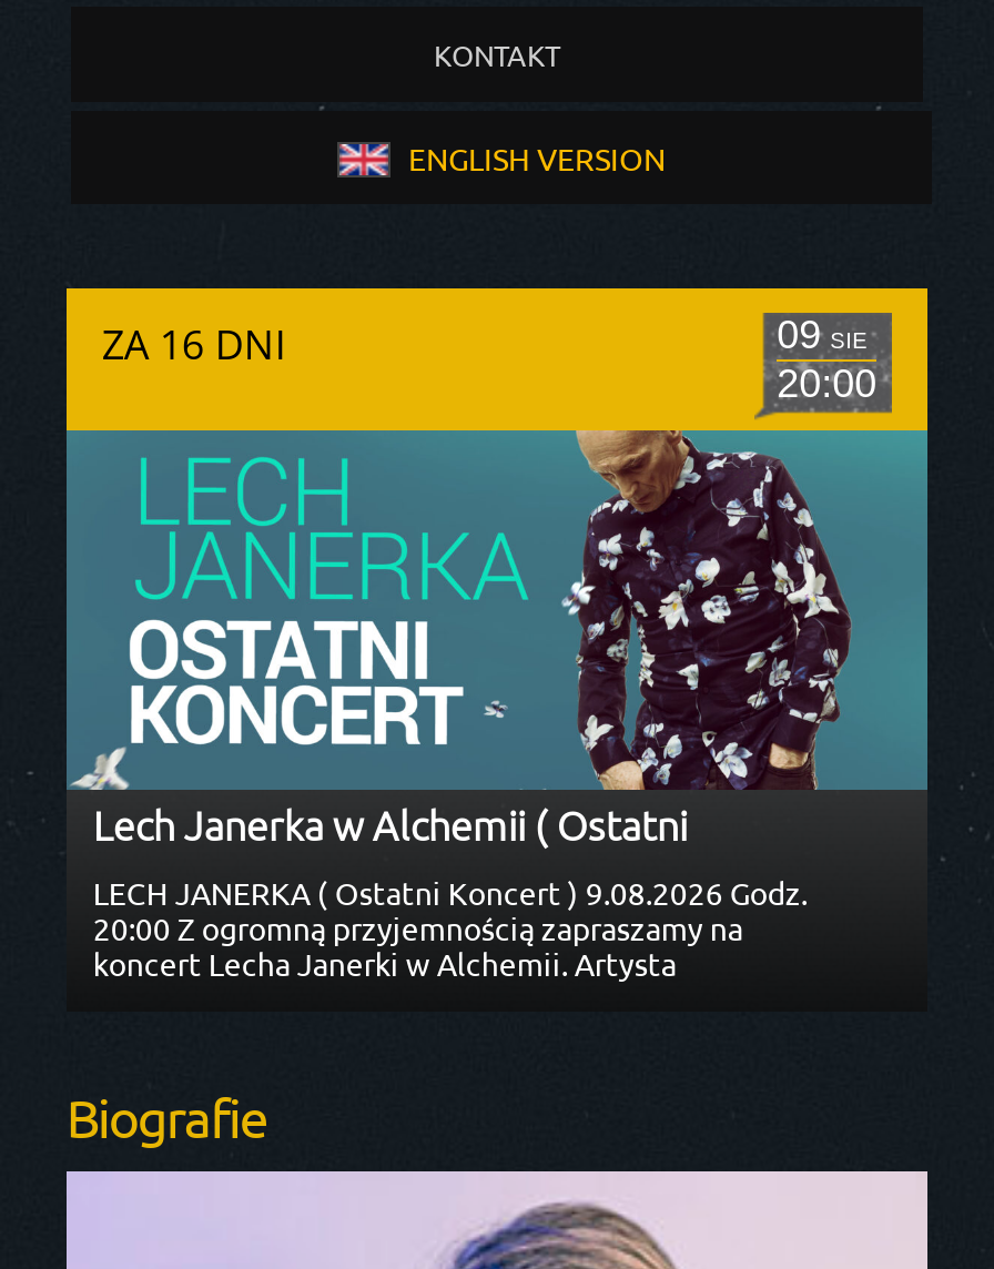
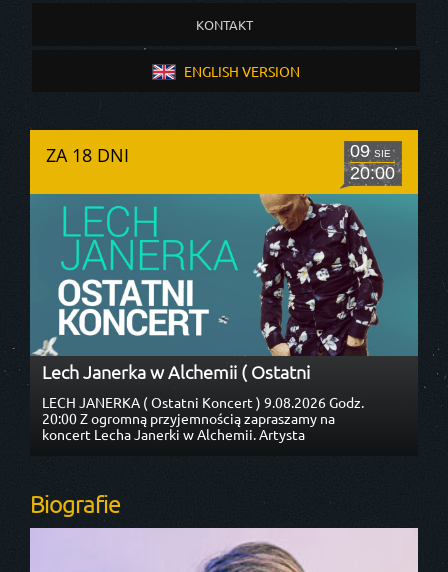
[102,317,286,370] ZA 16 DNI -> [46,143,129,167] ZA 18 DNI

